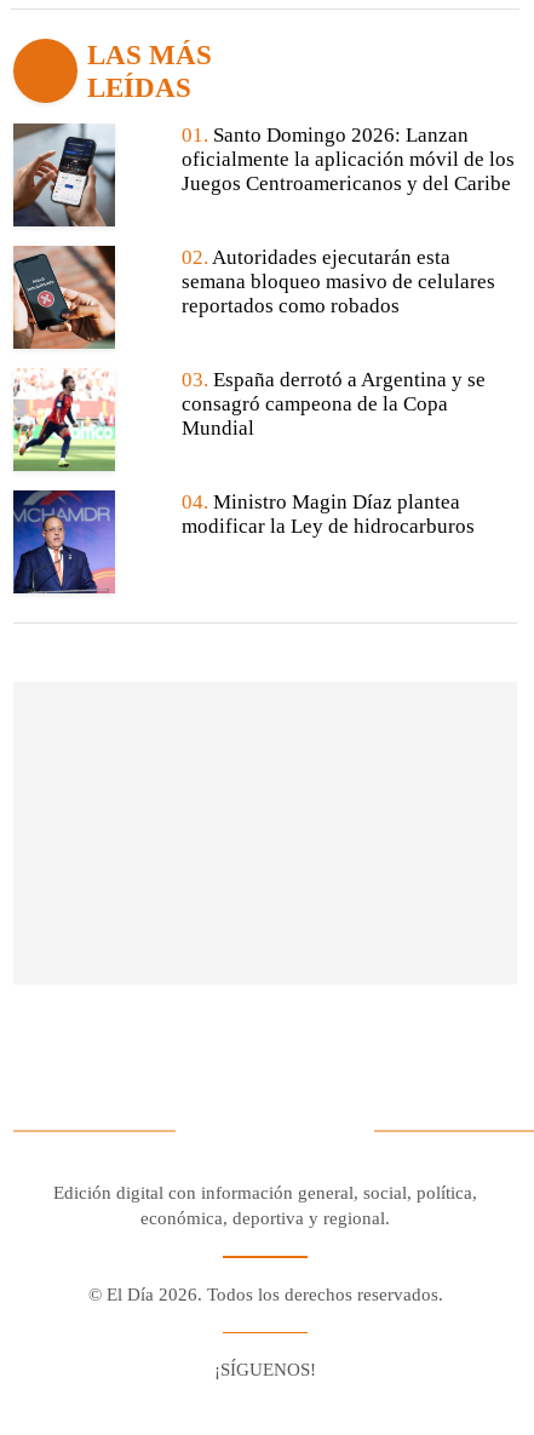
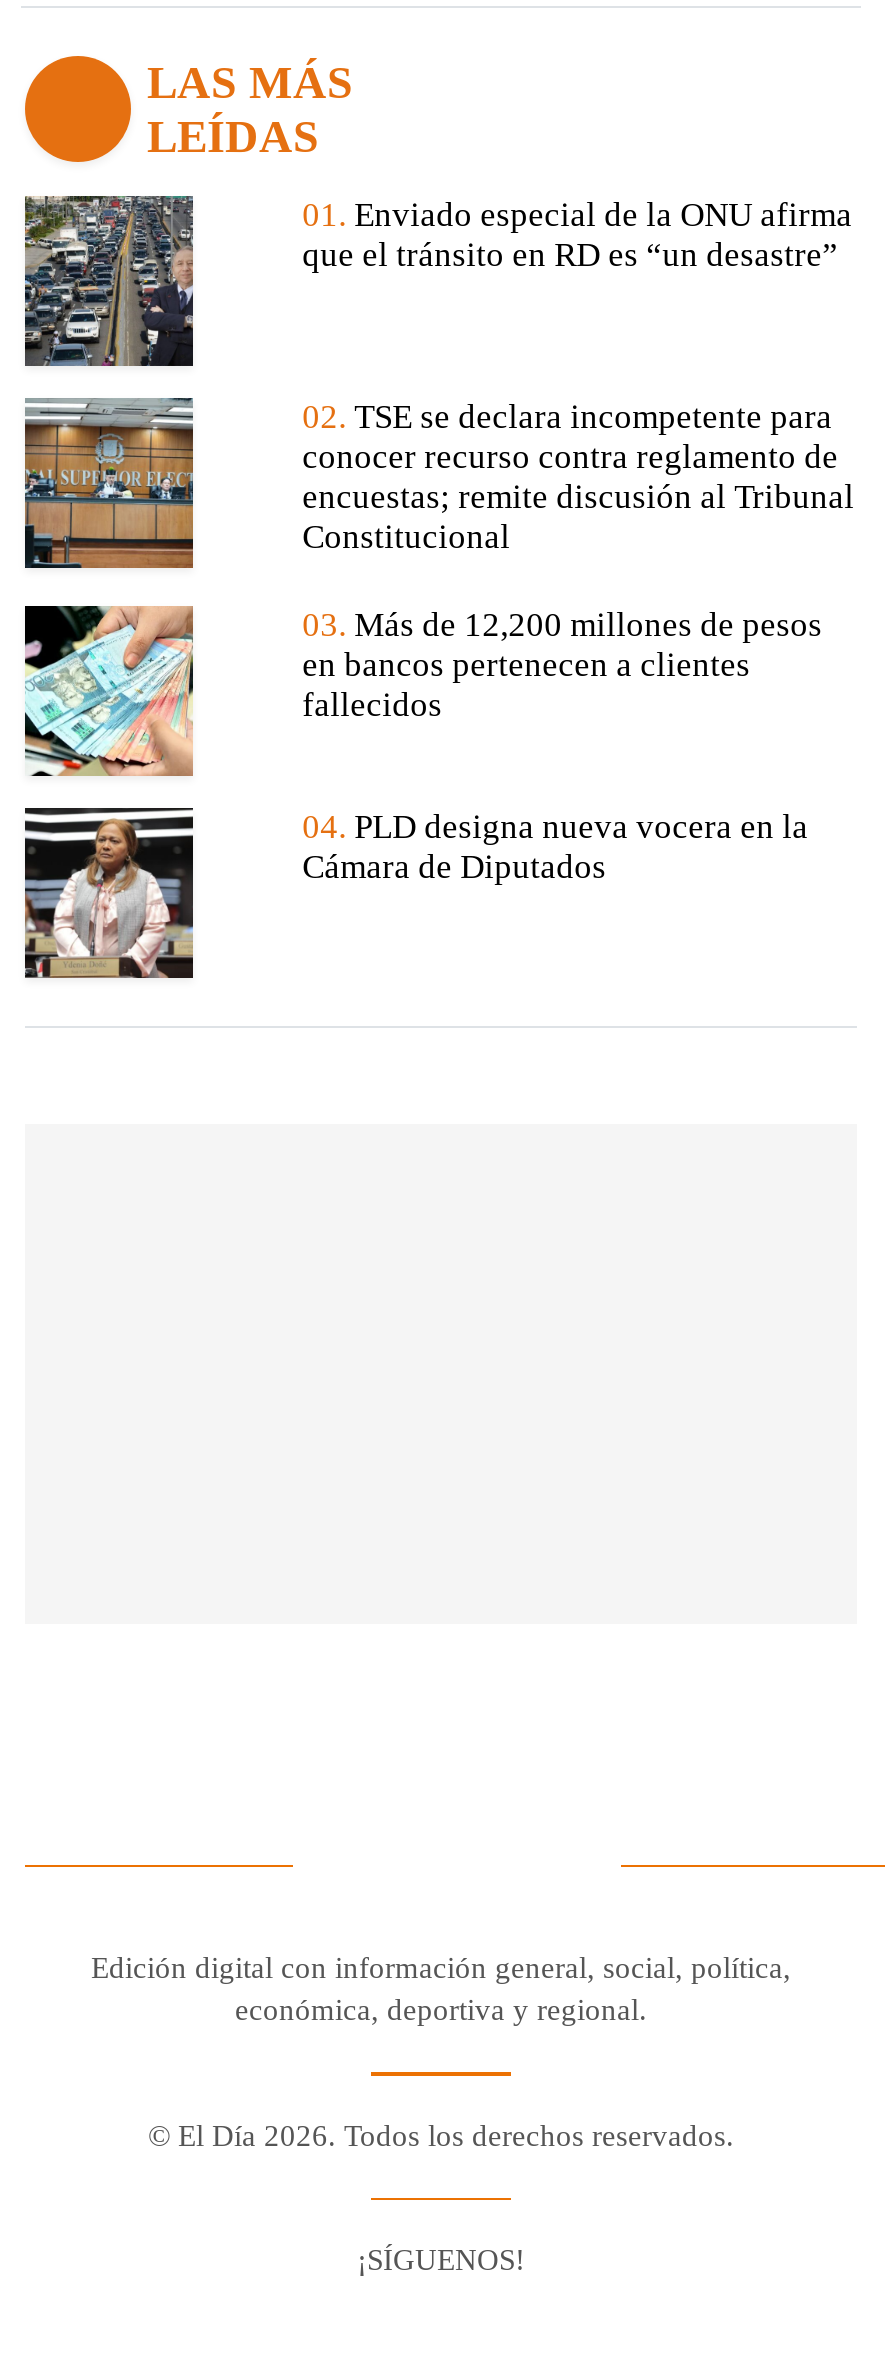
[13,124,115,228] [image] -> [23,194,195,368] [image]
[181,124,514,195] 01. Santo Domingo 2026: Lanzan | oficialmente la aplicación móvil de los | Juegos Centroamericanos y del Caribe -> [302,196,852,274] 01. Enviado especial de la ONU afirma | que el tránsito en RD es “un desastre”
[12,245,116,350] [image] -> [23,396,195,570] [image]
[181,246,495,317] 02. Autoridades ejecutarán esta | semana bloqueo masivo de celulares | reportados como robados -> [302,398,854,556] 02. TSE se declara incompetente para | conocer recurso contra reglamento de | encuestas; remite discusión al Tribunal | Constitucional
[12,369,115,472] [image] -> [23,604,195,778] [image]
[181,368,485,440] 03. España derrotó a Argentina y se | consagró campeona de la Copa | Mundial -> [302,606,822,724] 03. Más de 12,200 millones de pesos | en bancos pertenecen a clientes | fallecidos
[12,490,116,595] [image] -> [23,808,195,980] [image]
[181,490,474,538] 04. Ministro Magin Díaz plantea | modificar la Ley de hidrocarburos -> [302,808,808,886] 04. PLD designa nueva vocera en la | Cámara de Diputados

